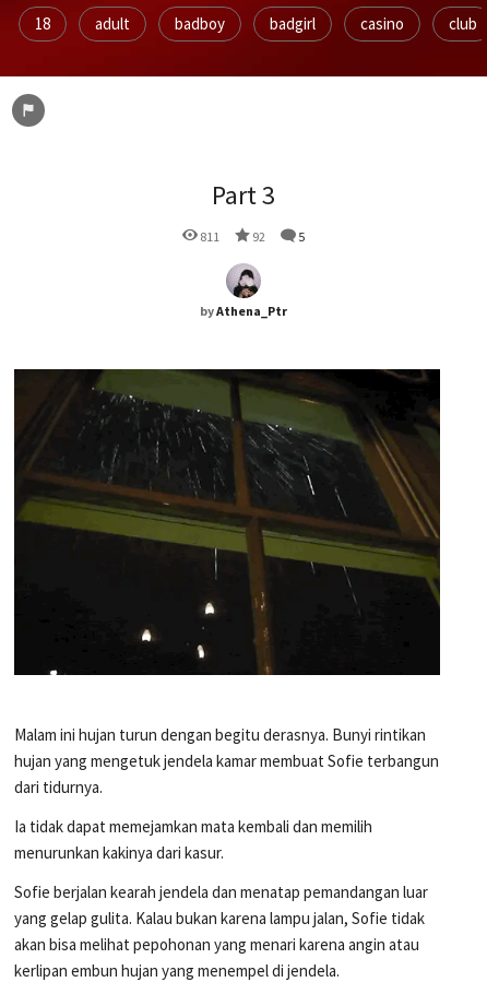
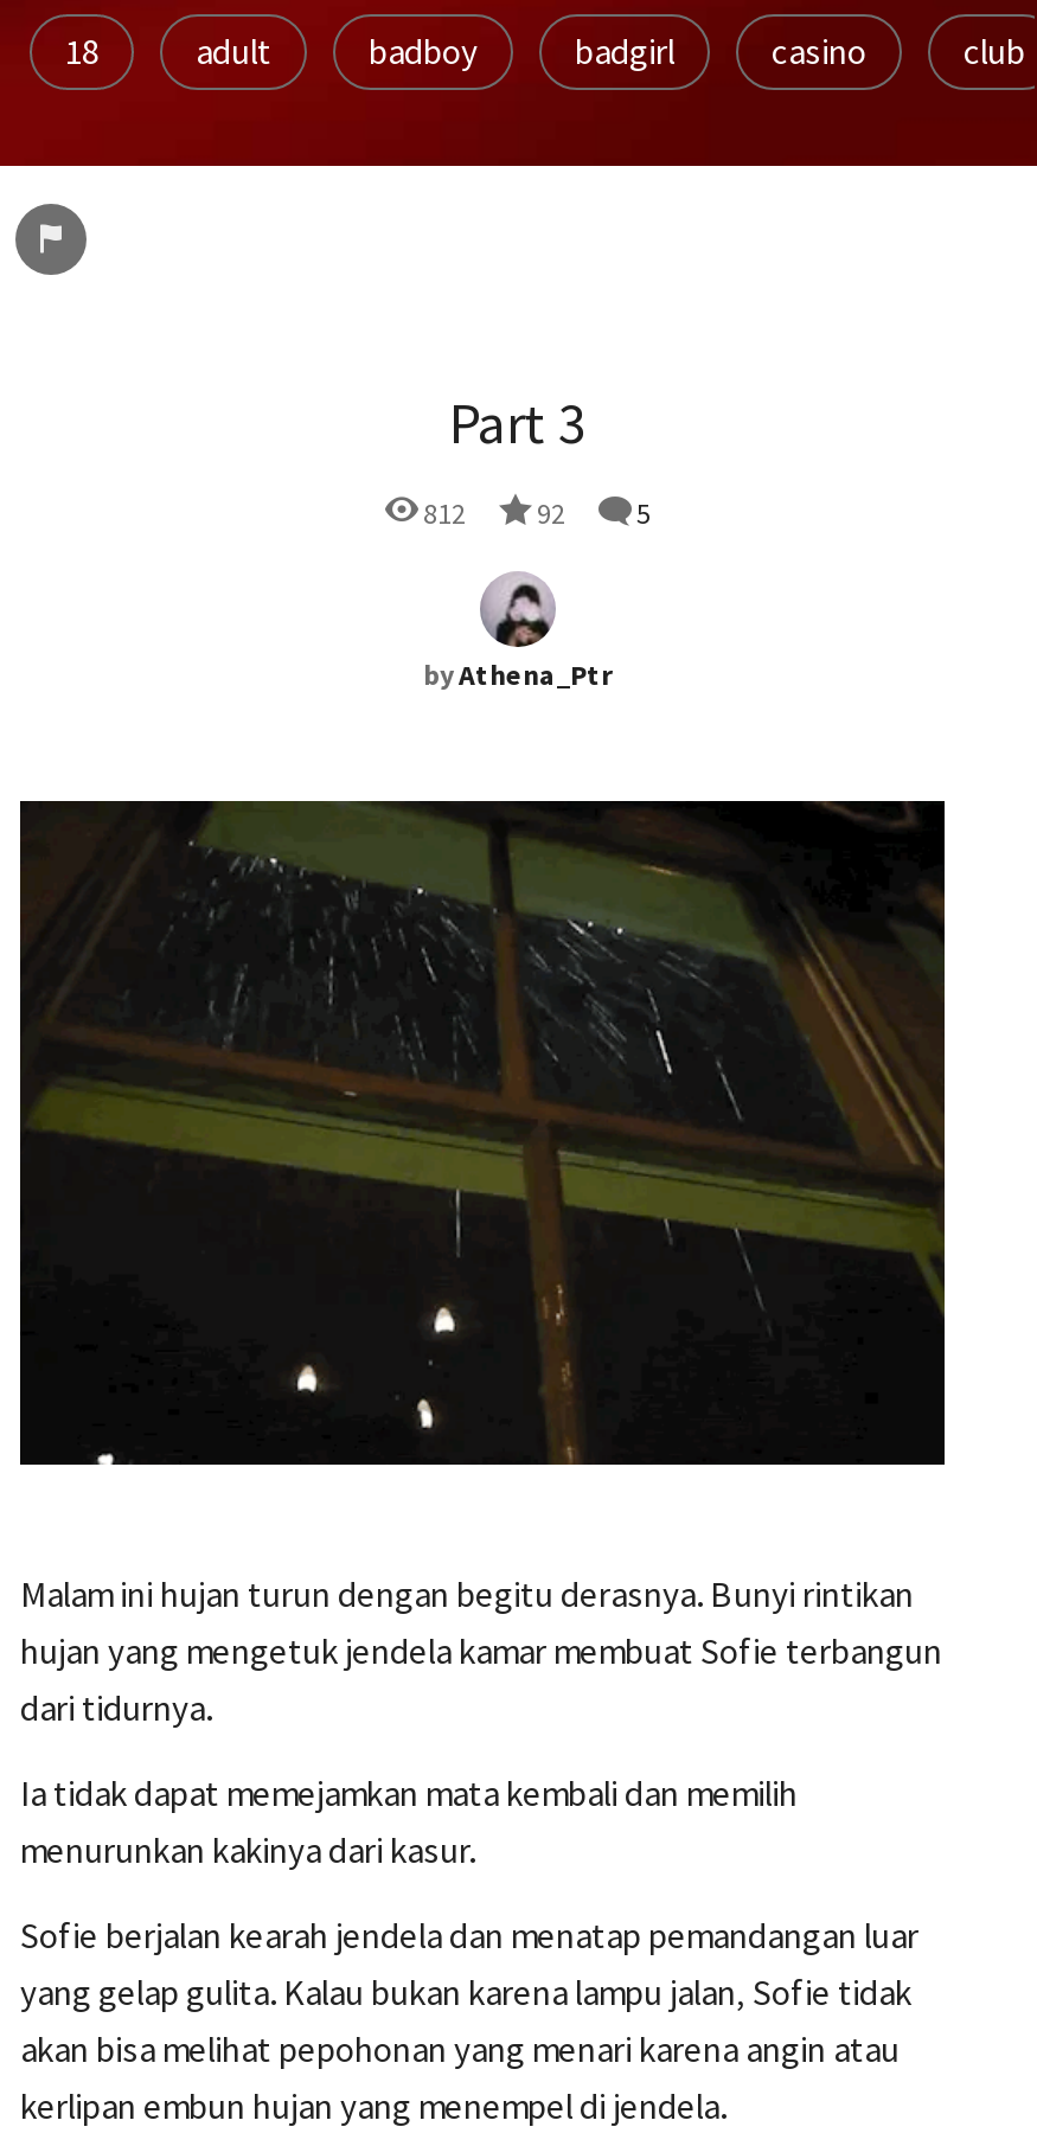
[198,228,305,245] 811 92 5 -> [418,495,651,531] 812 92 5

